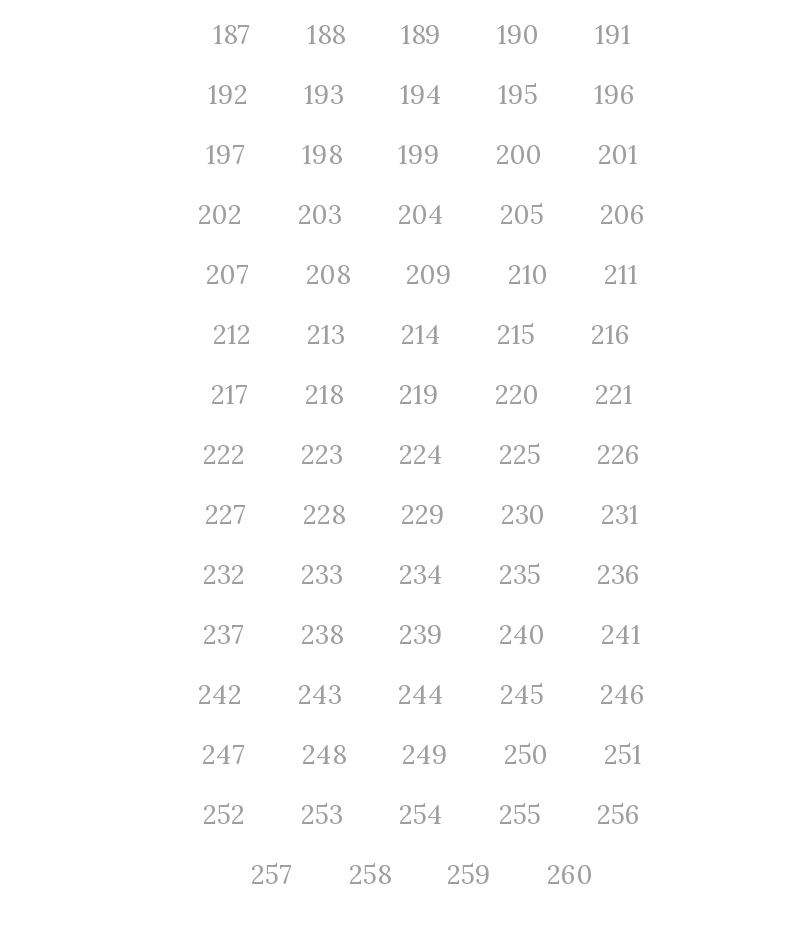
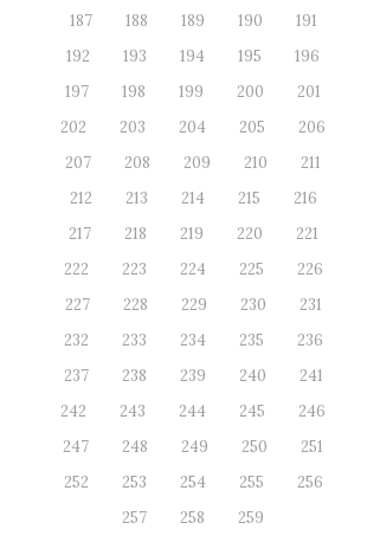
[547,857,593,891] 260 -> none

